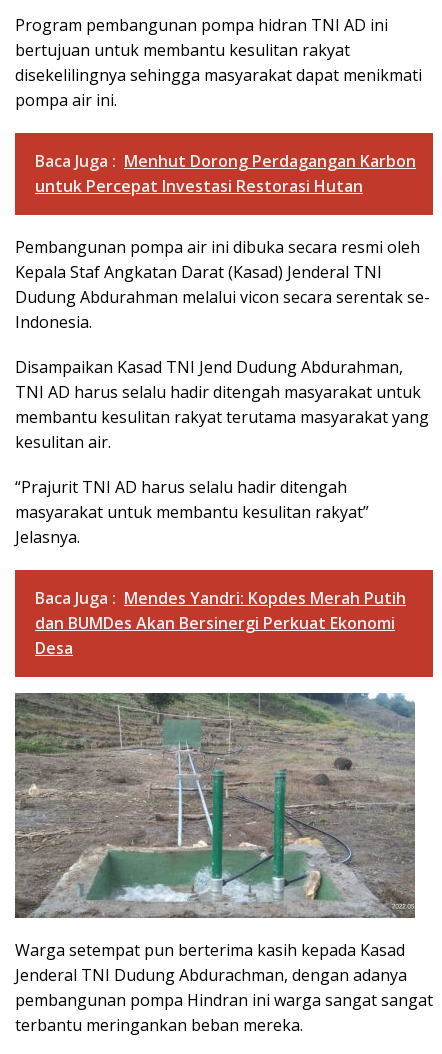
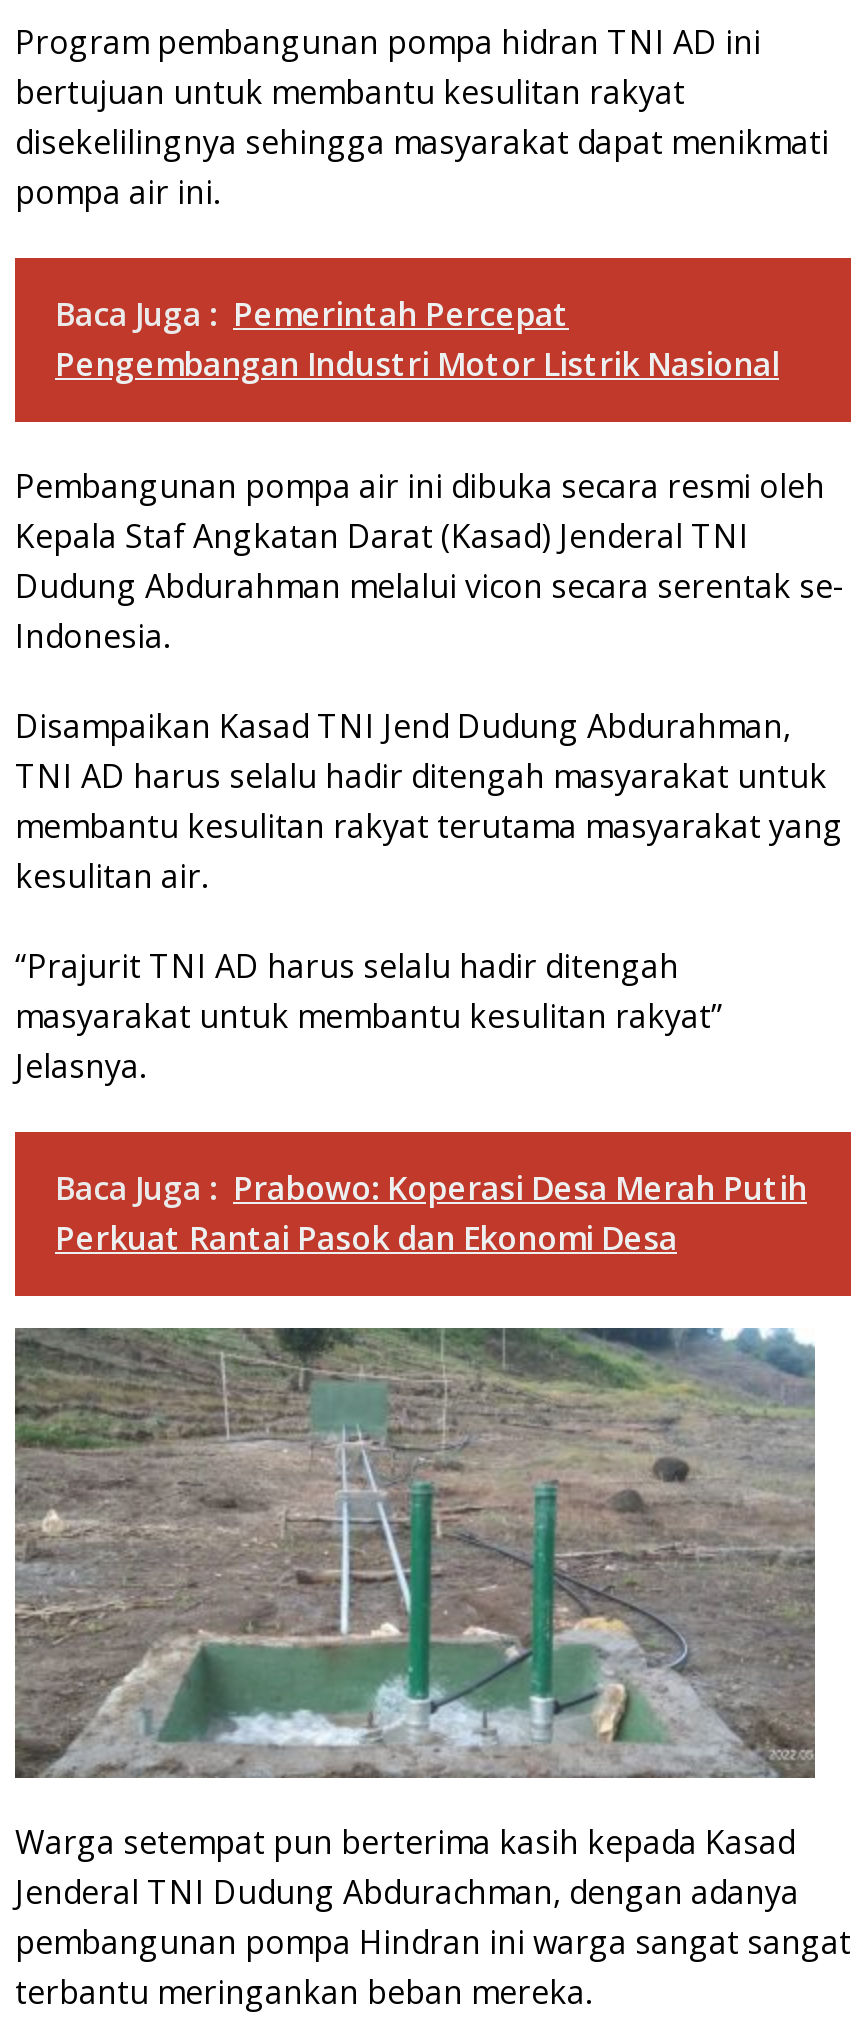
[35,149,416,196] Baca Juga : Menhut Dorong Perdagangan Karbon | untuk Percepat Investasi Restorasi Hutan -> [55,291,779,385] Baca Juga : Pemerintah Percepat | Pengembangan Industri Motor Listrik Nasional
[35,586,406,658] Baca Juga : Mendes Yandri: Kopdes Merah Putih | dan BUMDes Akan Bersinergi Perkuat Ekonomi | Desa -> [55,1165,807,1259] Baca Juga : Prabowo: Koperasi Desa Merah Putih | Perkuat Rantai Pasok dan Ekonomi Desa

